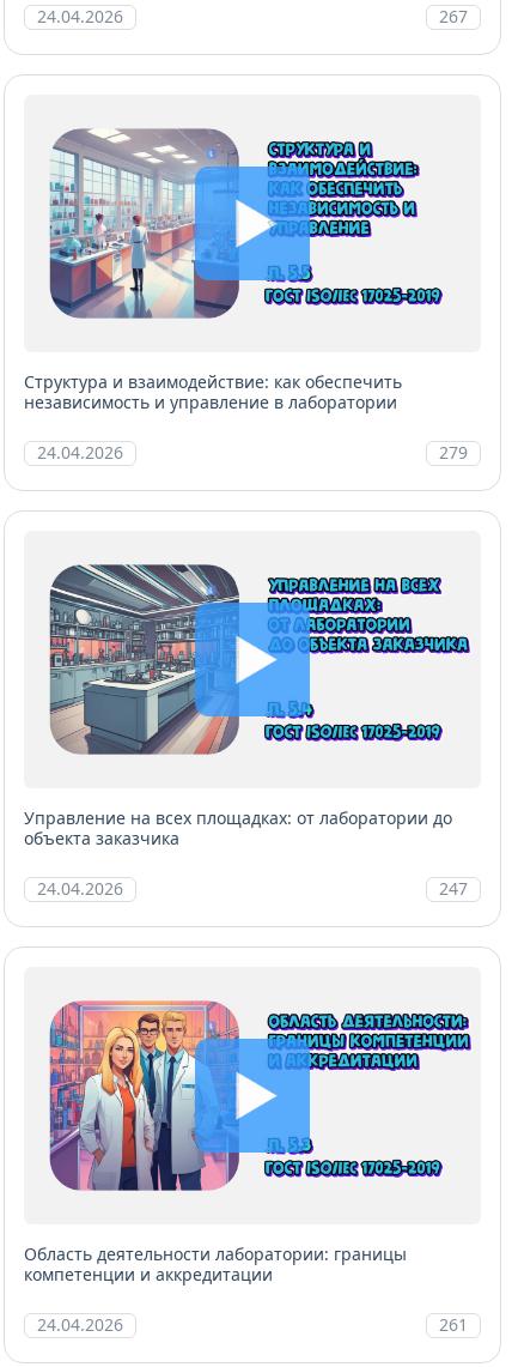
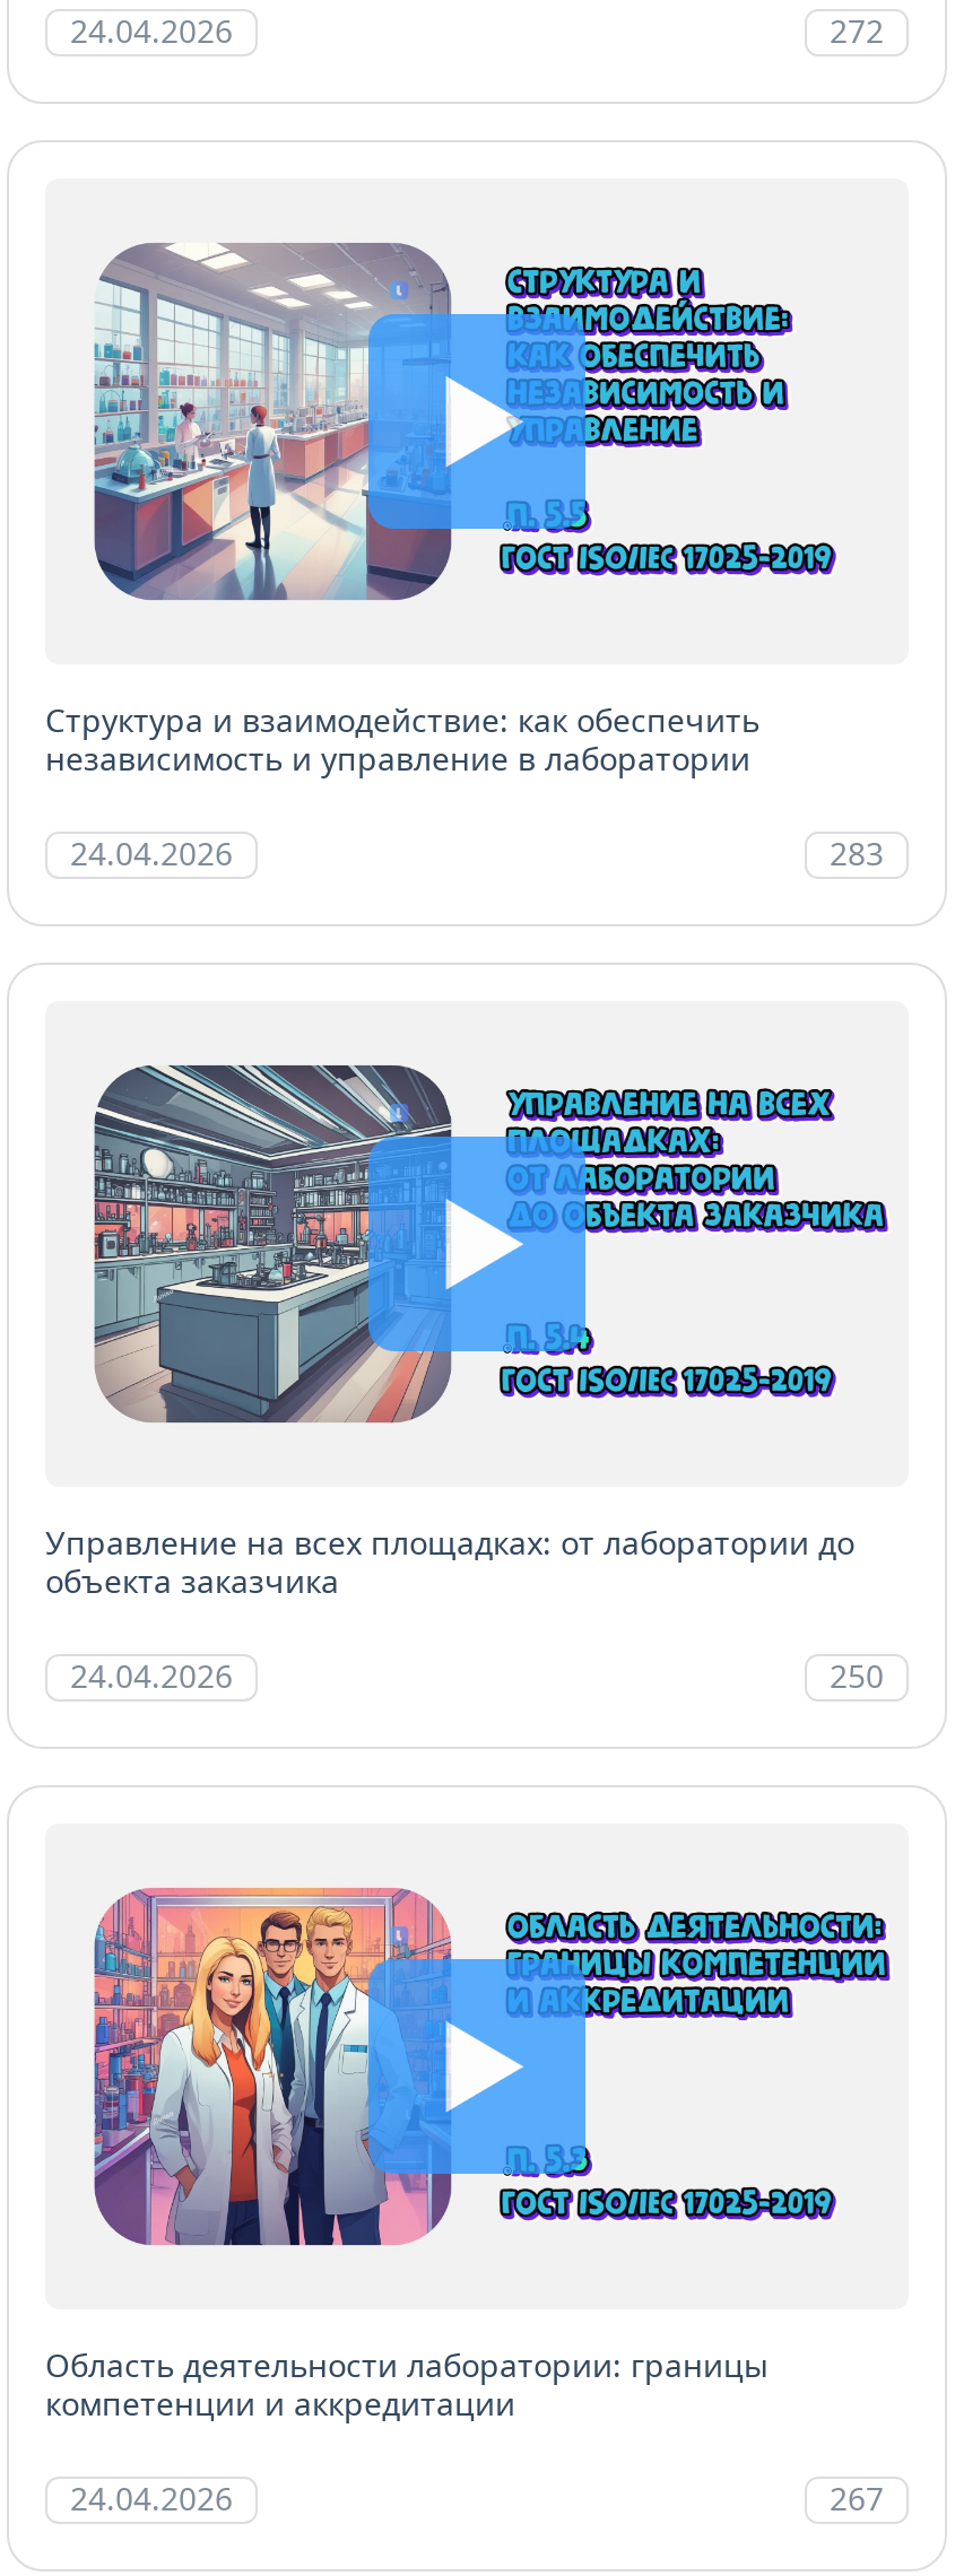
[439,5,468,28] 267 -> [830,10,884,53] 272
[439,441,468,464] 279 -> [830,832,884,875] 283
[439,877,468,900] 247 -> [830,1654,884,1697] 250
[439,1313,468,1336] 261 -> [830,2477,884,2520] 267

